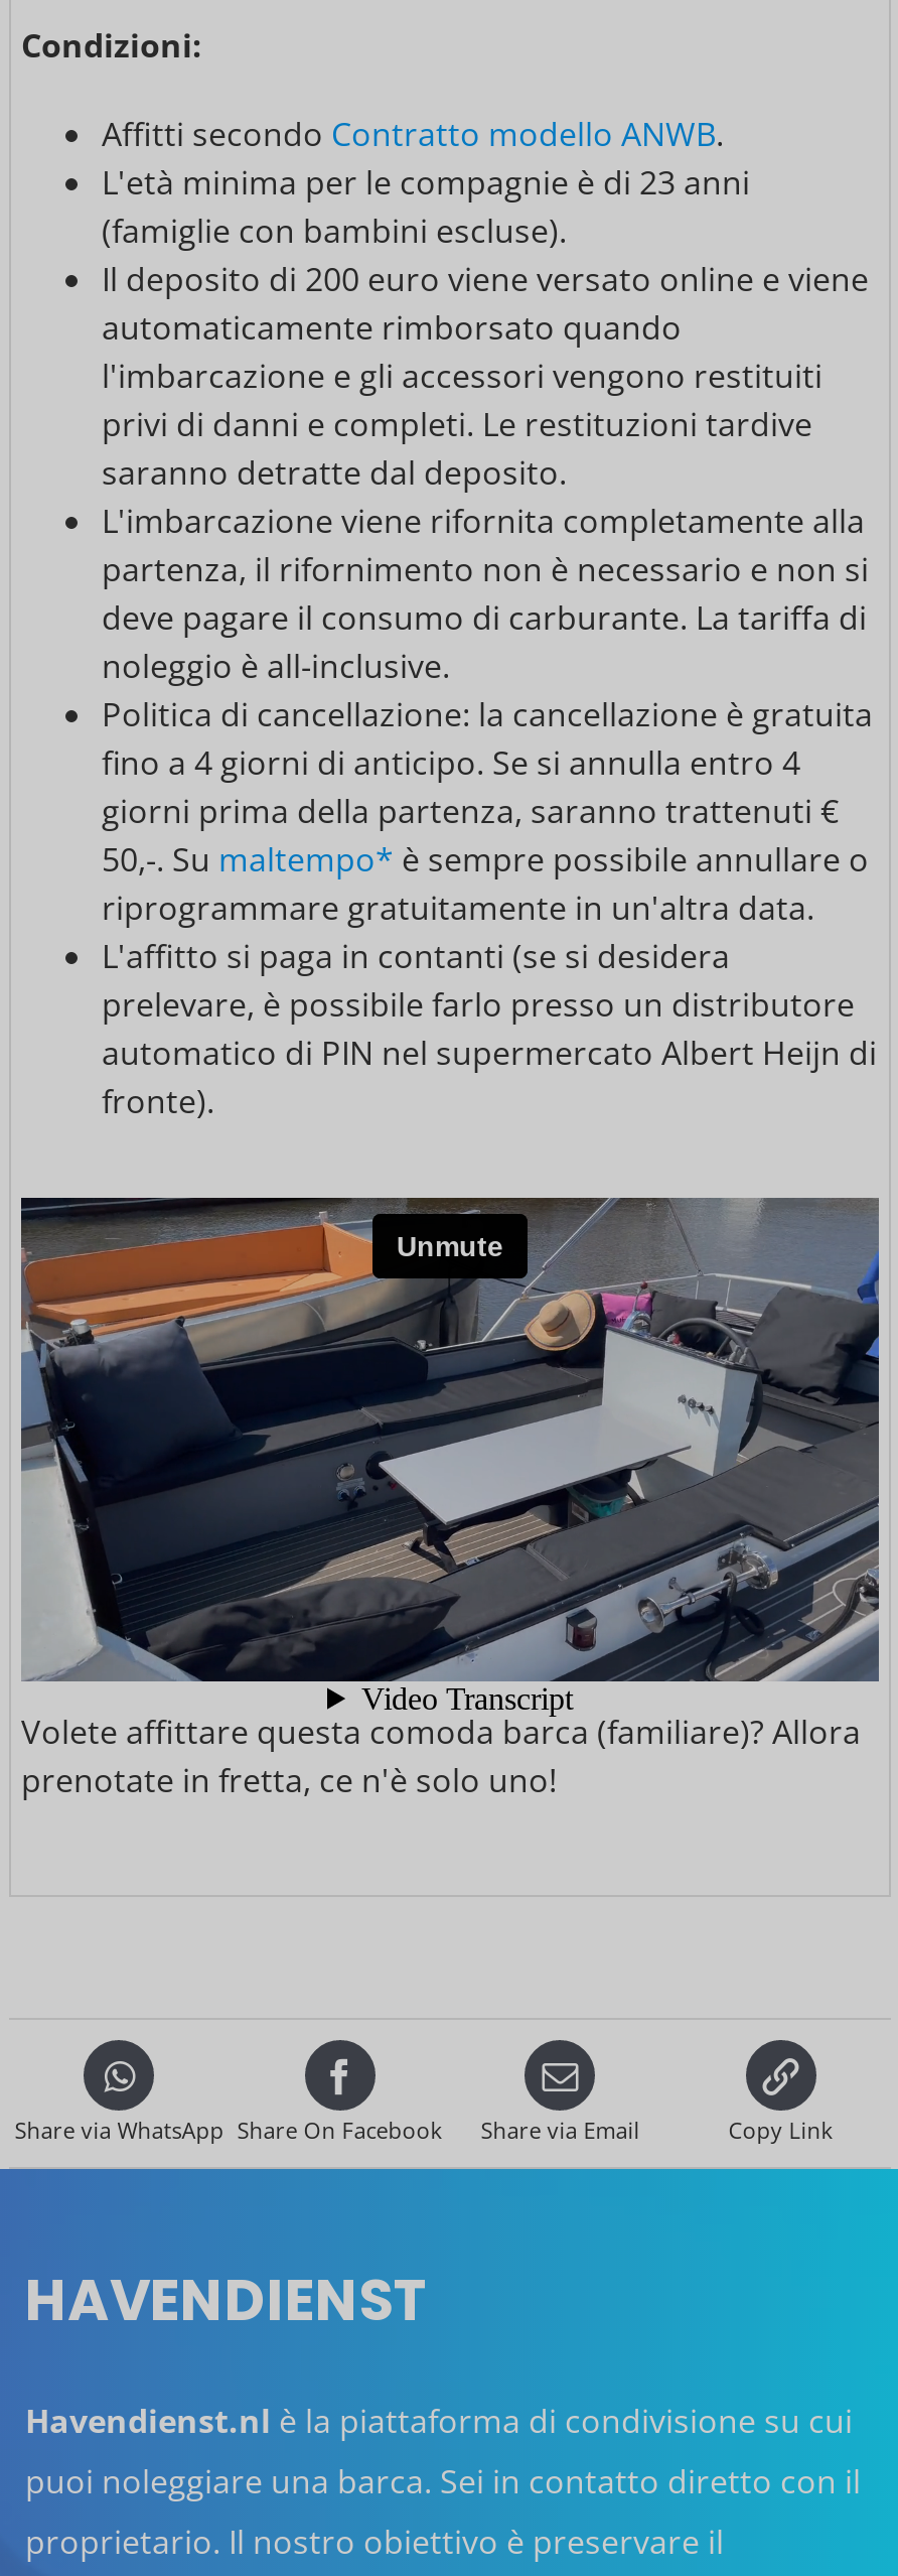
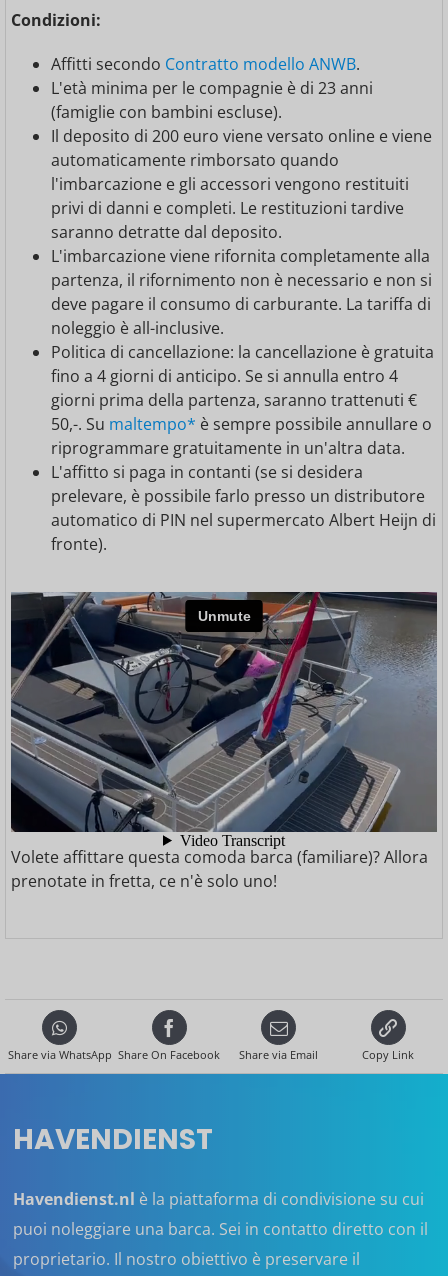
[19,1196,881,1683] [image] -> [10,592,438,832] [image]

